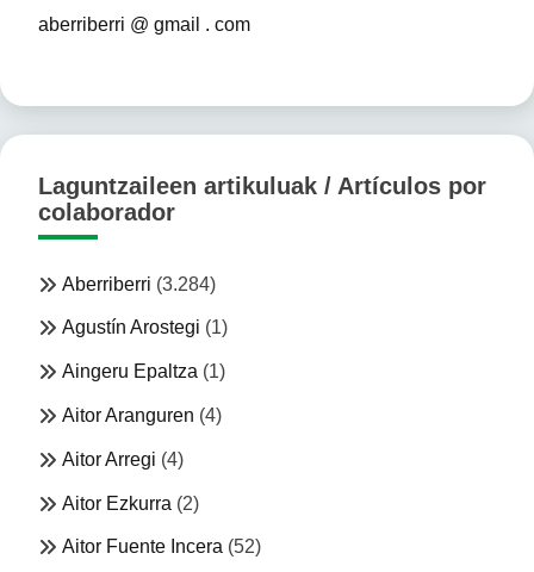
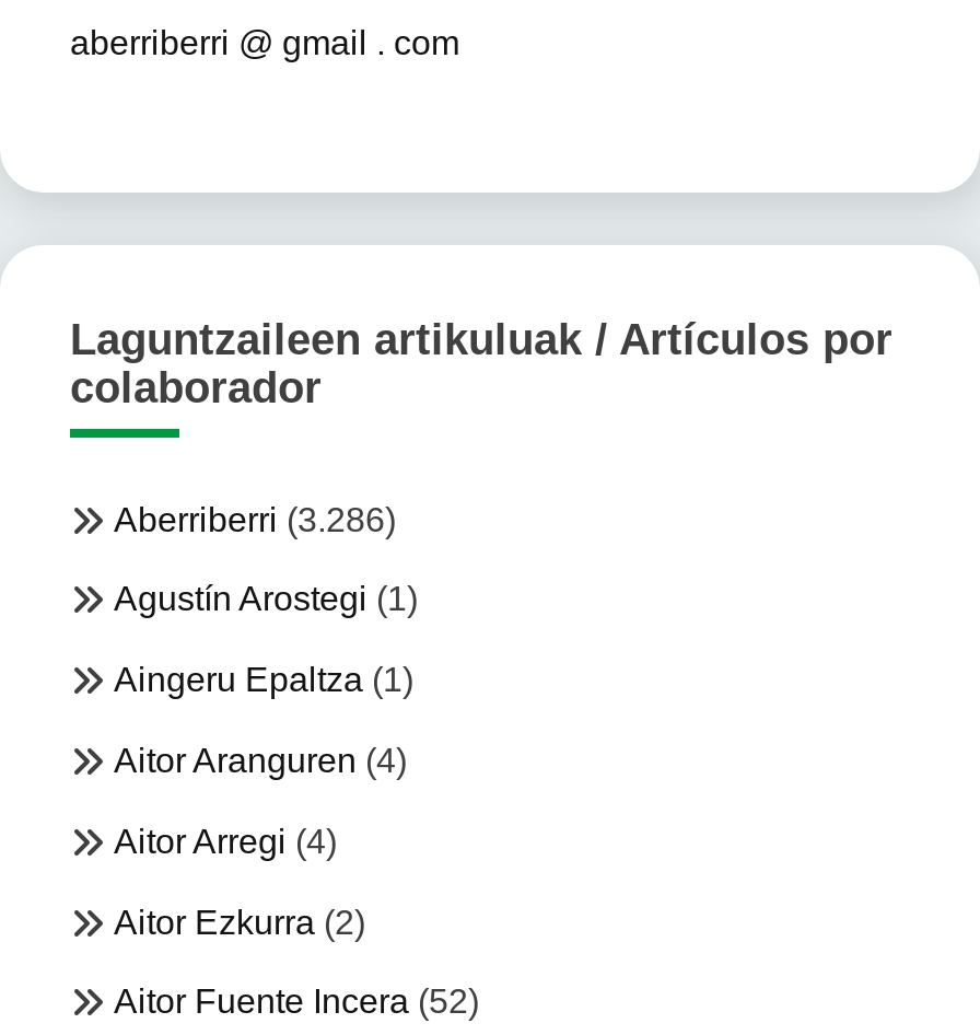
[62,274,216,294] Aberriberri (3.284) -> [114,500,396,537] Aberriberri (3.286)

